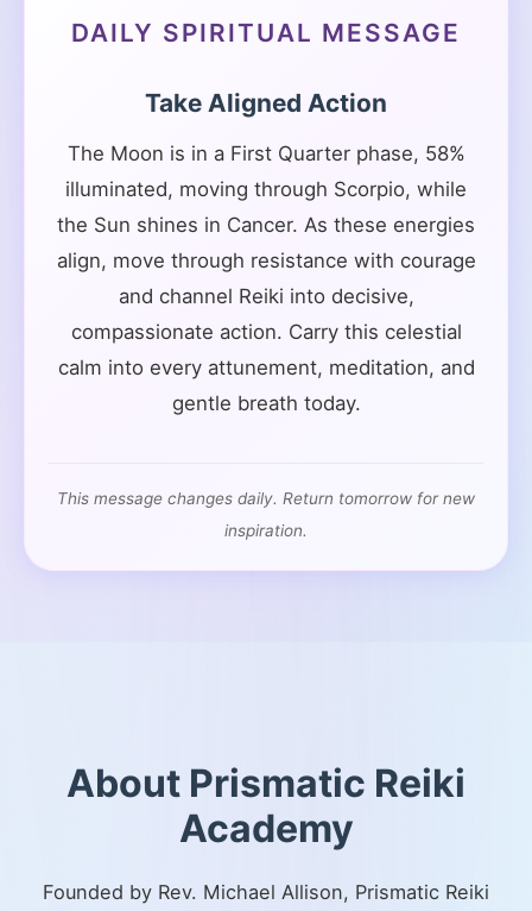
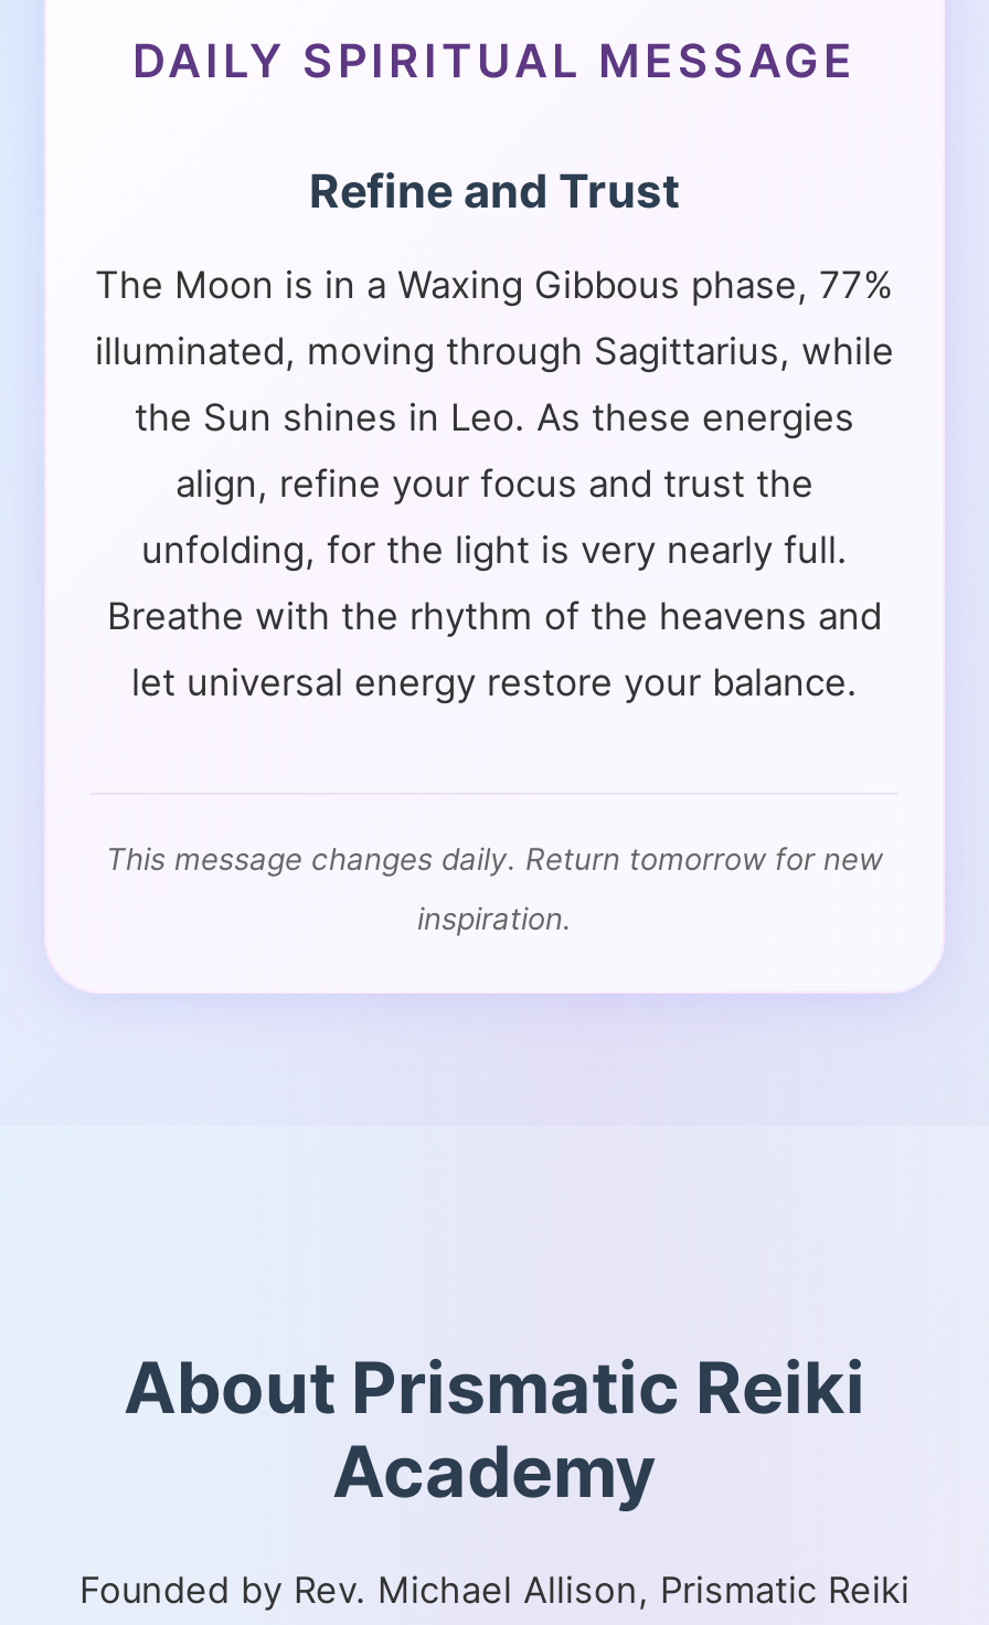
[56,88,476,415] Take Aligned Action | The Moon is in a First Quarter phase, 58% | illuminated, moving through Scorpio, while | the Sun shines in Cancer. As these energies | align, move through resistance with courage | and channel Reiki into decisive, | compassionate action. Carry this celestial | calm into every attunement, meditation, and | gentle breath today. -> [95,162,894,703] Refine and Trust | The Moon is in a Waxing Gibbous phase, 77% | illuminated, moving through Sagittarius, while | the Sun shines in Leo. As these energies | align, refine your focus and trust the | unfolding, for the light is very nearly full. | Breathe with the rhythm of the heavens and | let universal energy restore your balance.

